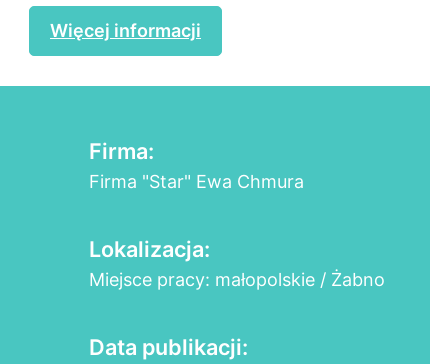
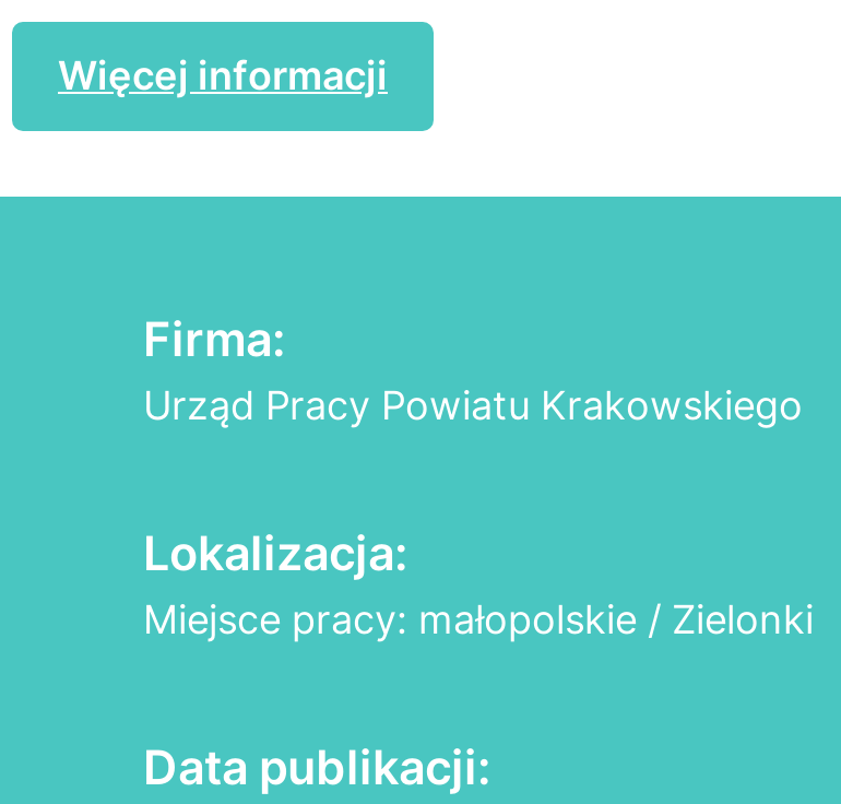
[89,171,304,192] Firma "Star" Ewa Chmura -> [143,383,803,428] Urząd Pracy Powiatu Krakowskiego
[89,269,385,290] Miejsce pracy: małopolskie / Żabno -> [143,597,814,643] Miejsce pracy: małopolskie / Zielonki

